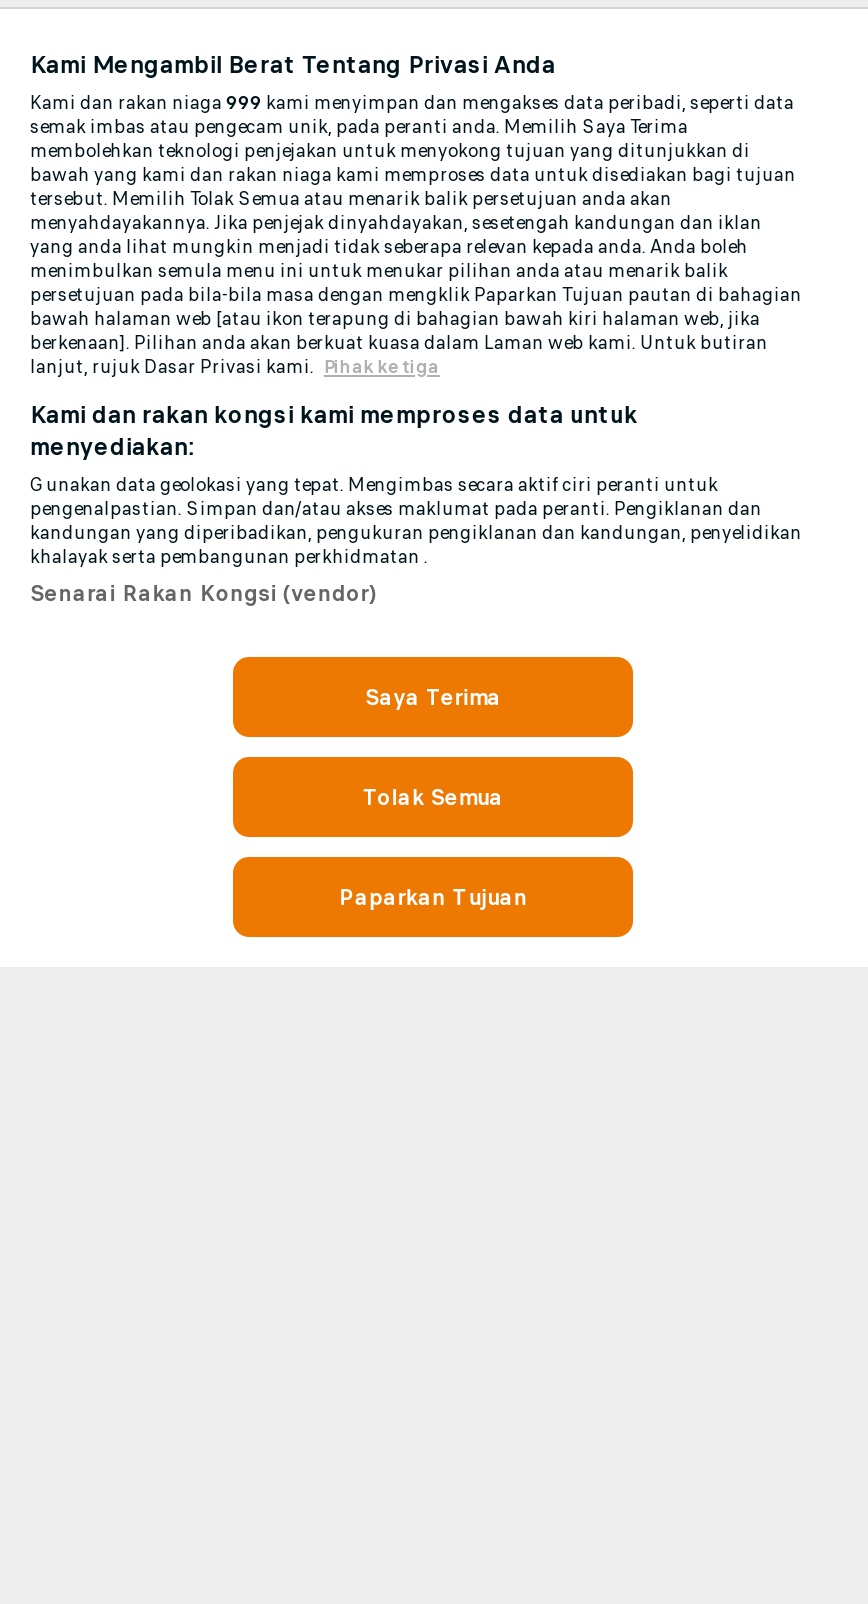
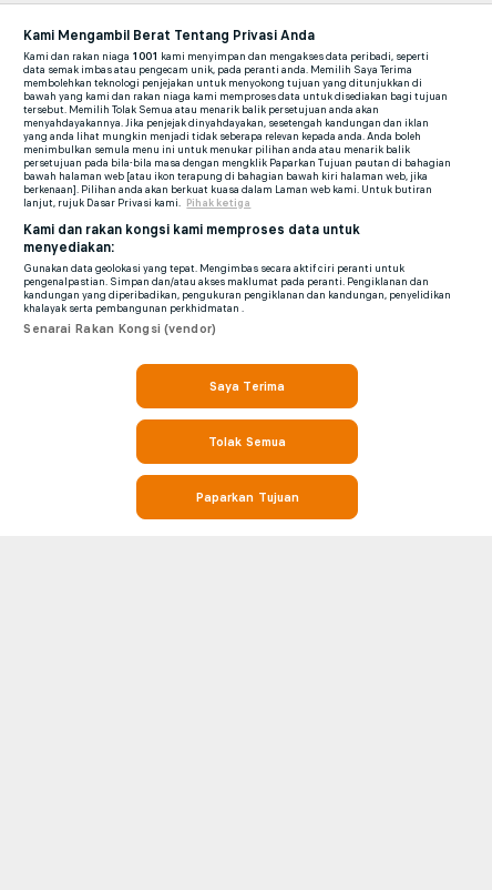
[30,91,794,139] Kami dan rakan niaga 999 kami menyimpan dan mengakses data peribadi, seperti data | semak imbas atau pengecam unik, pada peranti anda. Memilih Saya Terima -> [24,50,429,77] Kami dan rakan niaga 1001 kami menyimpan dan mengakses data peribadi, seperti | data semak imbas atau pengecam unik, pada peranti anda. Memilih Saya Terima

